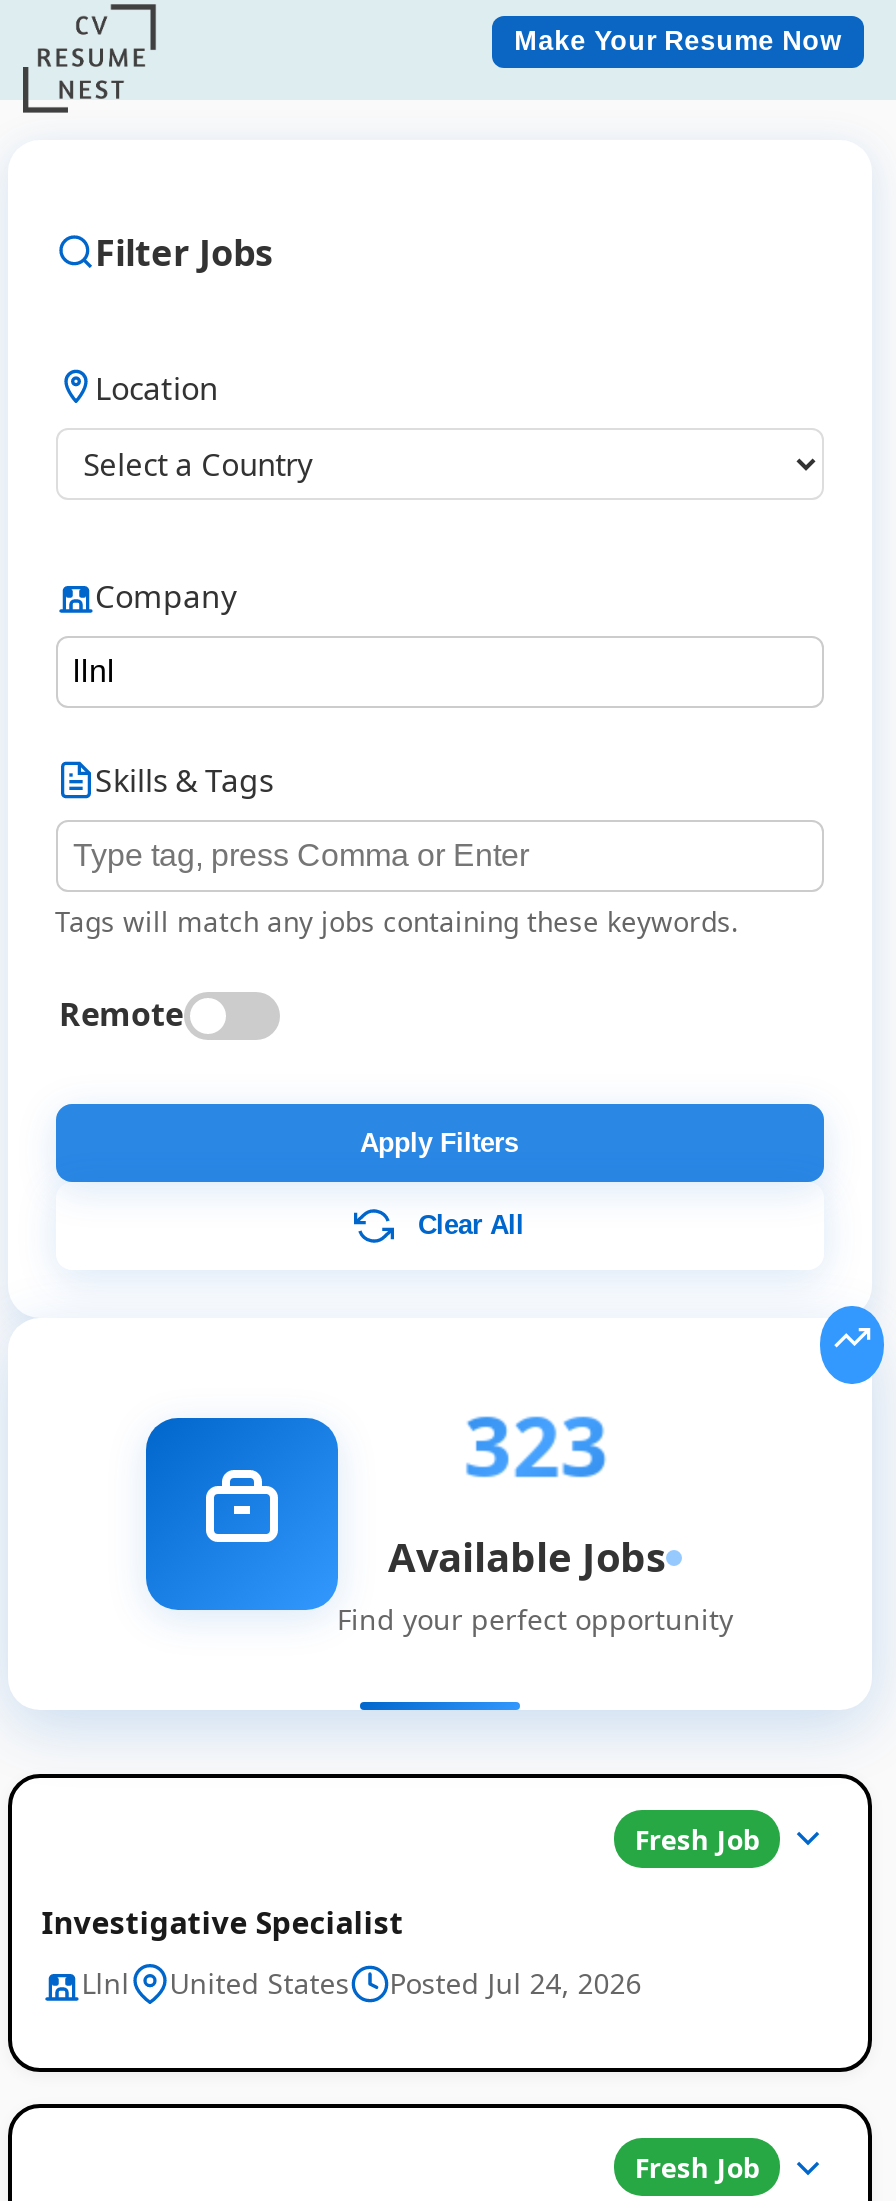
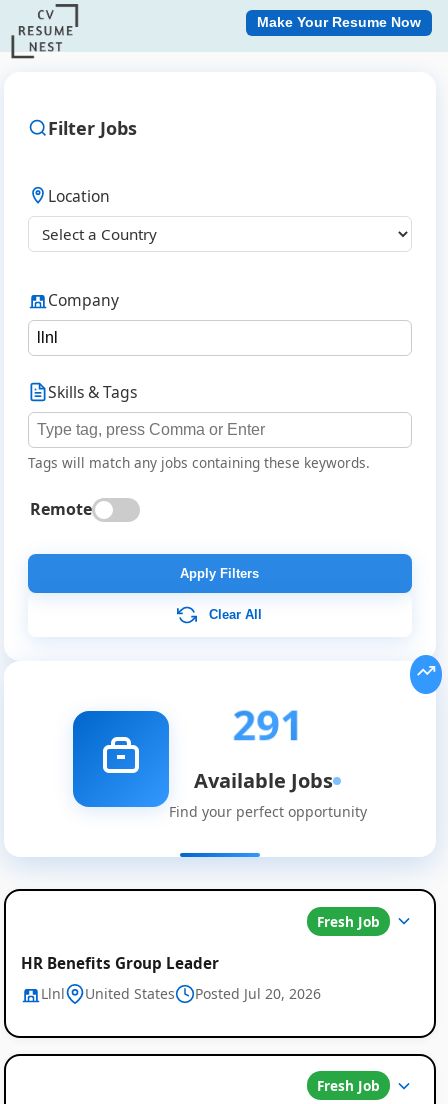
[466,1391,604,1501] 323 -> [231,696,304,754] 291
[41,1902,403,1942] Investigative Specialist -> [21,953,219,973] HR Benefits Group Leader
[389,1964,641,2002] Posted Jul 24, 2026 -> [195,984,321,1003] Posted Jul 20, 2026

